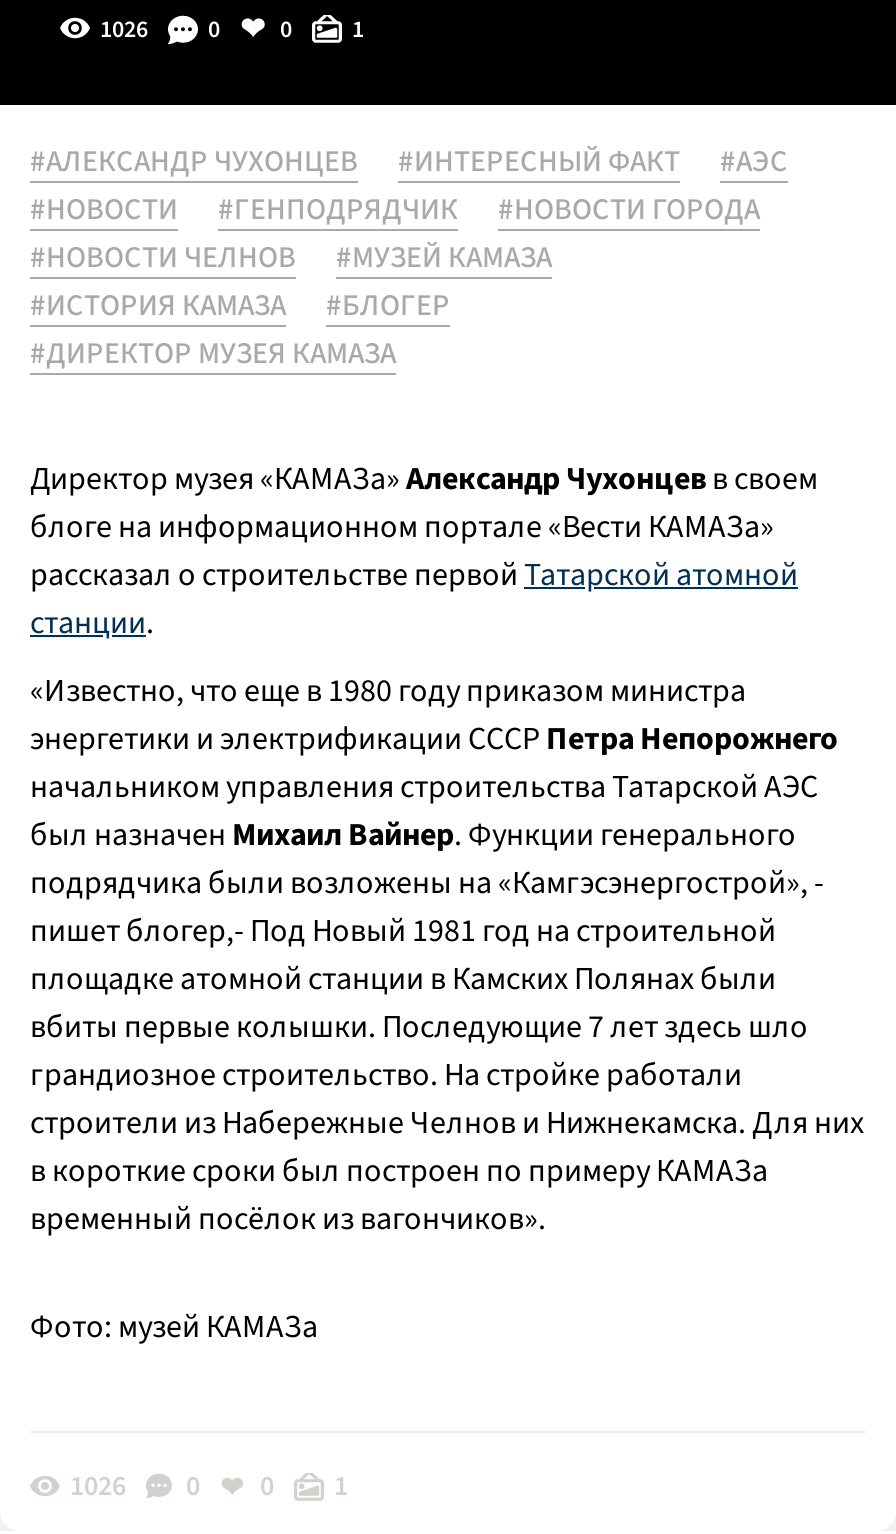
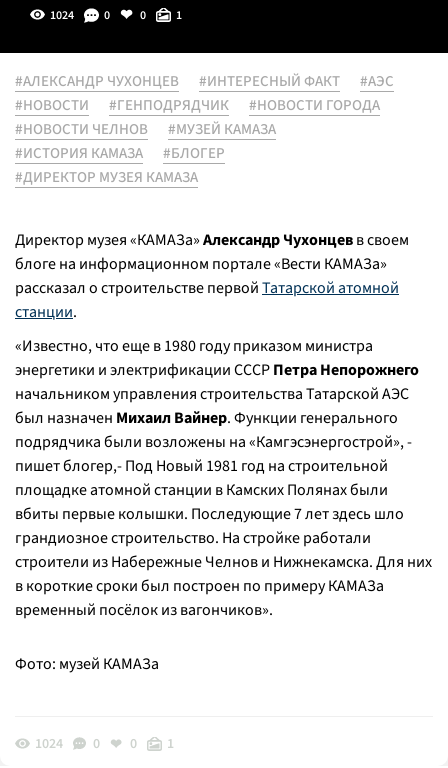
[100,13,364,47] 1026 0 0 1 -> [50,7,182,24] 1024 0 0 1
[70,1467,348,1507] 1026 0 0 1 -> [35,734,174,754] 1024 0 0 1

